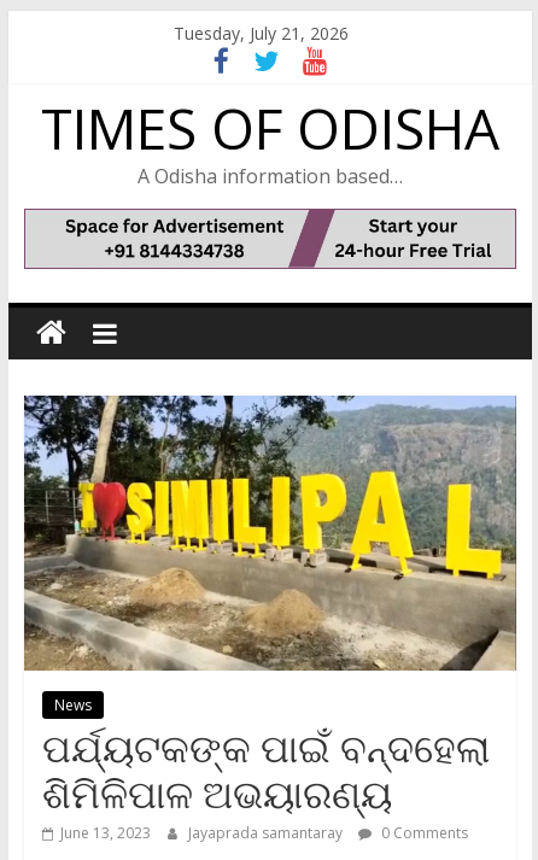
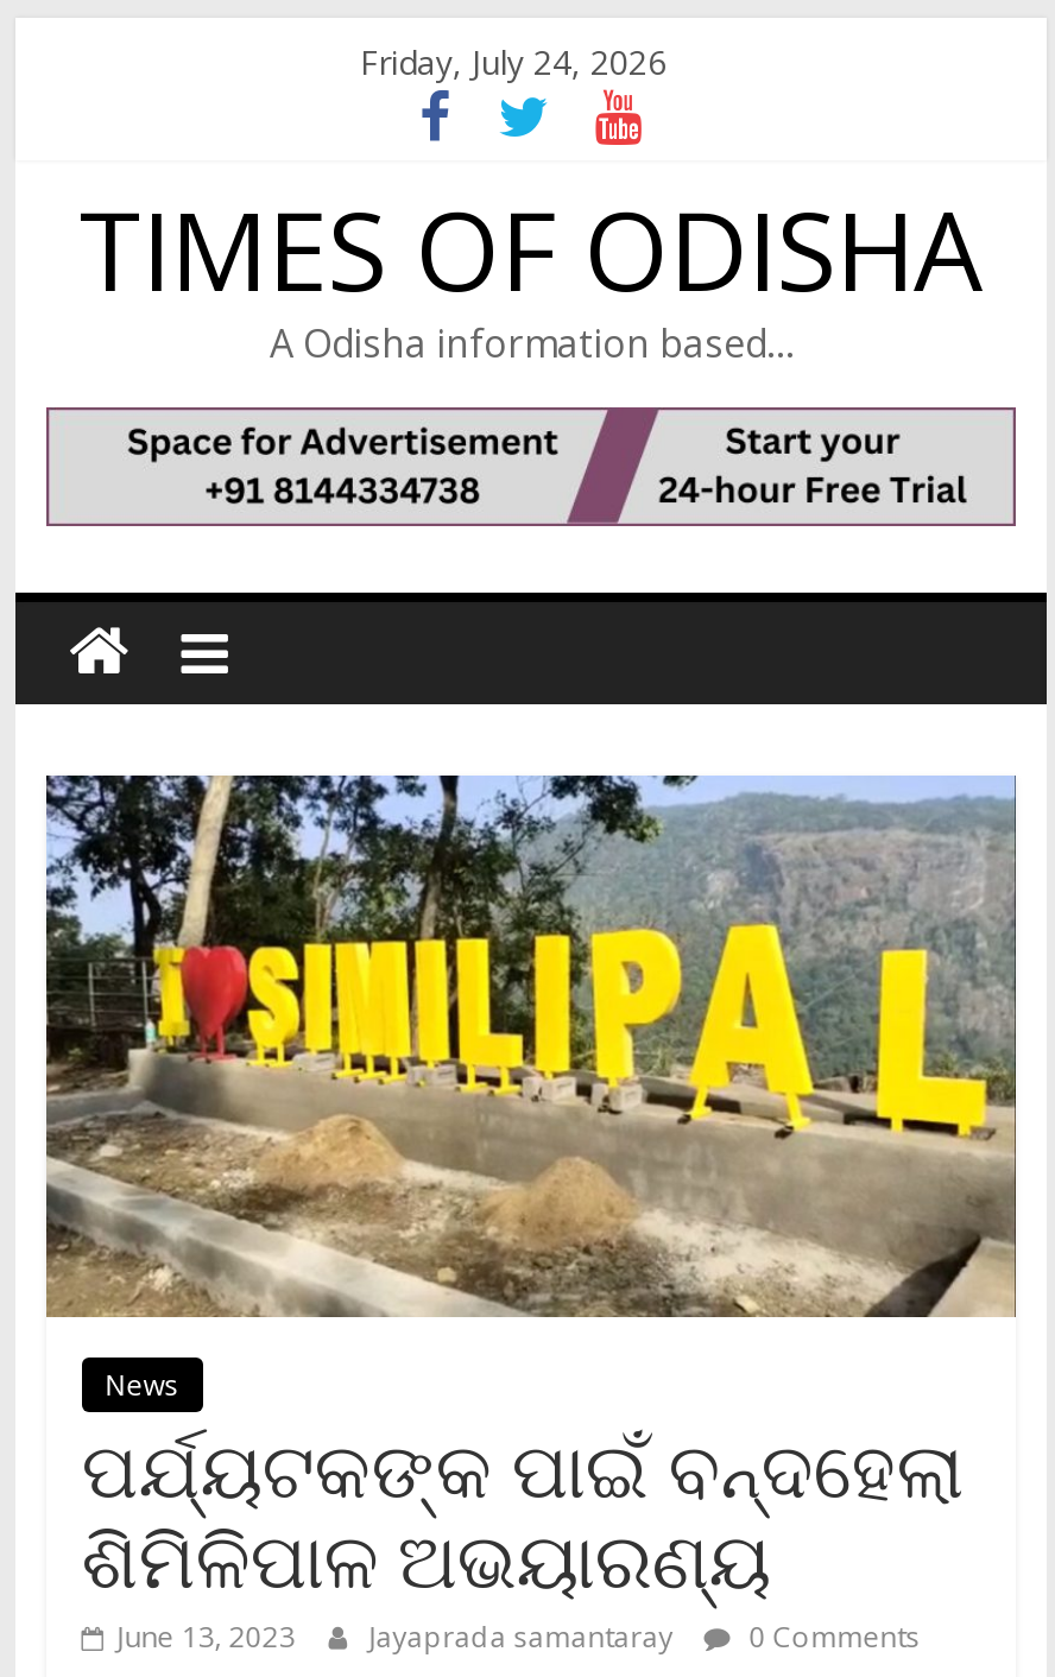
[174,22,349,45] Tuesday, July 21, 2026 -> [360,39,667,84] Friday, July 24, 2026

